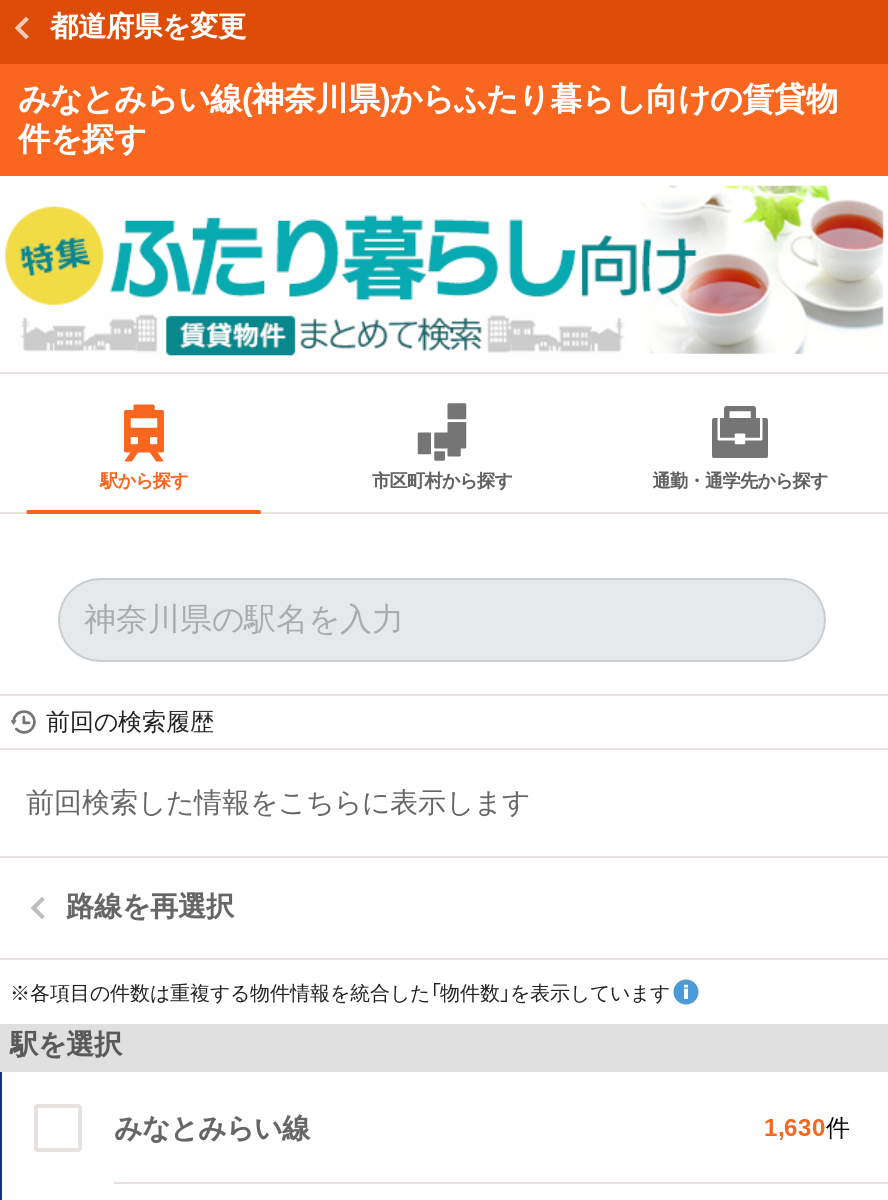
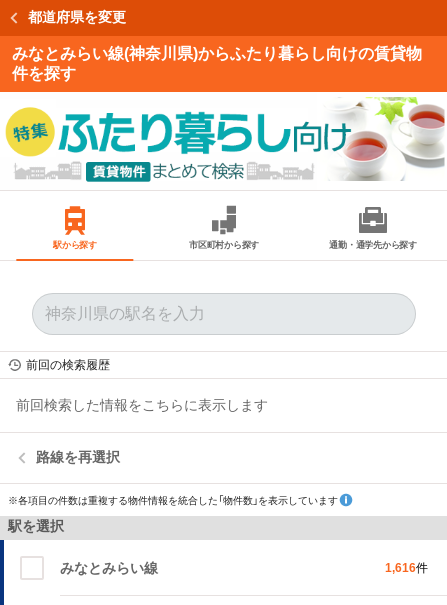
[764,1113,850,1141] 1,630件 -> [385,560,428,574] 1,616件

